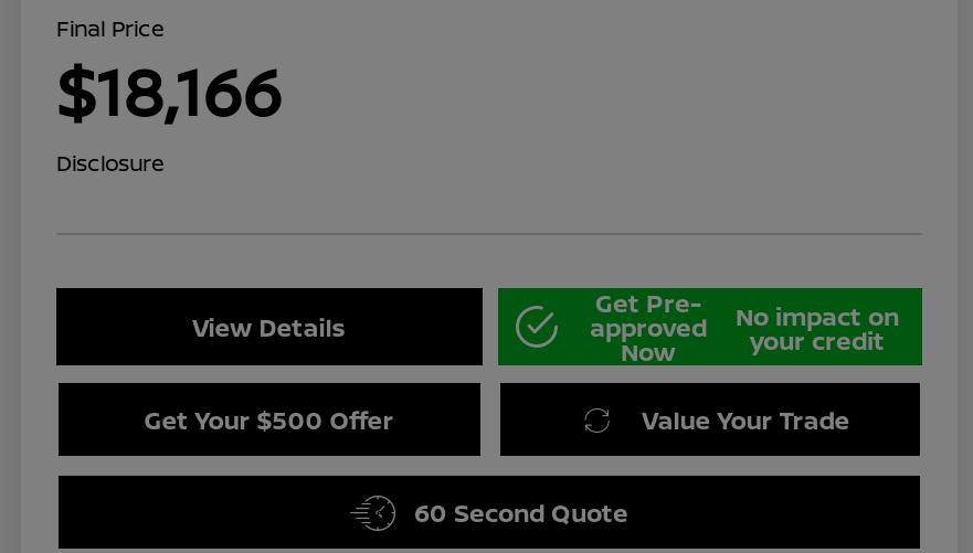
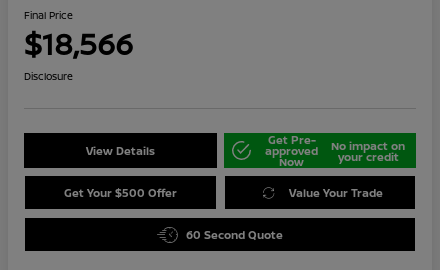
[56,46,282,136] $18,166 -> [24,23,133,64] $18,566

